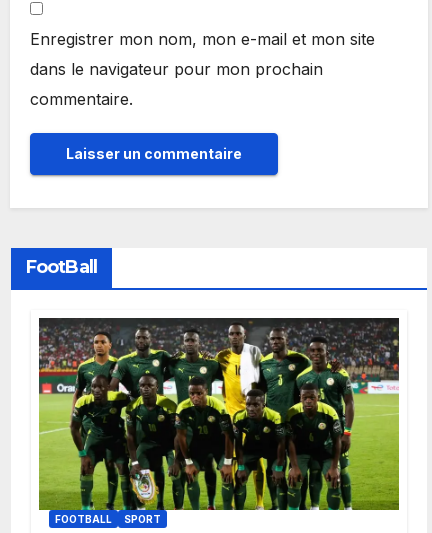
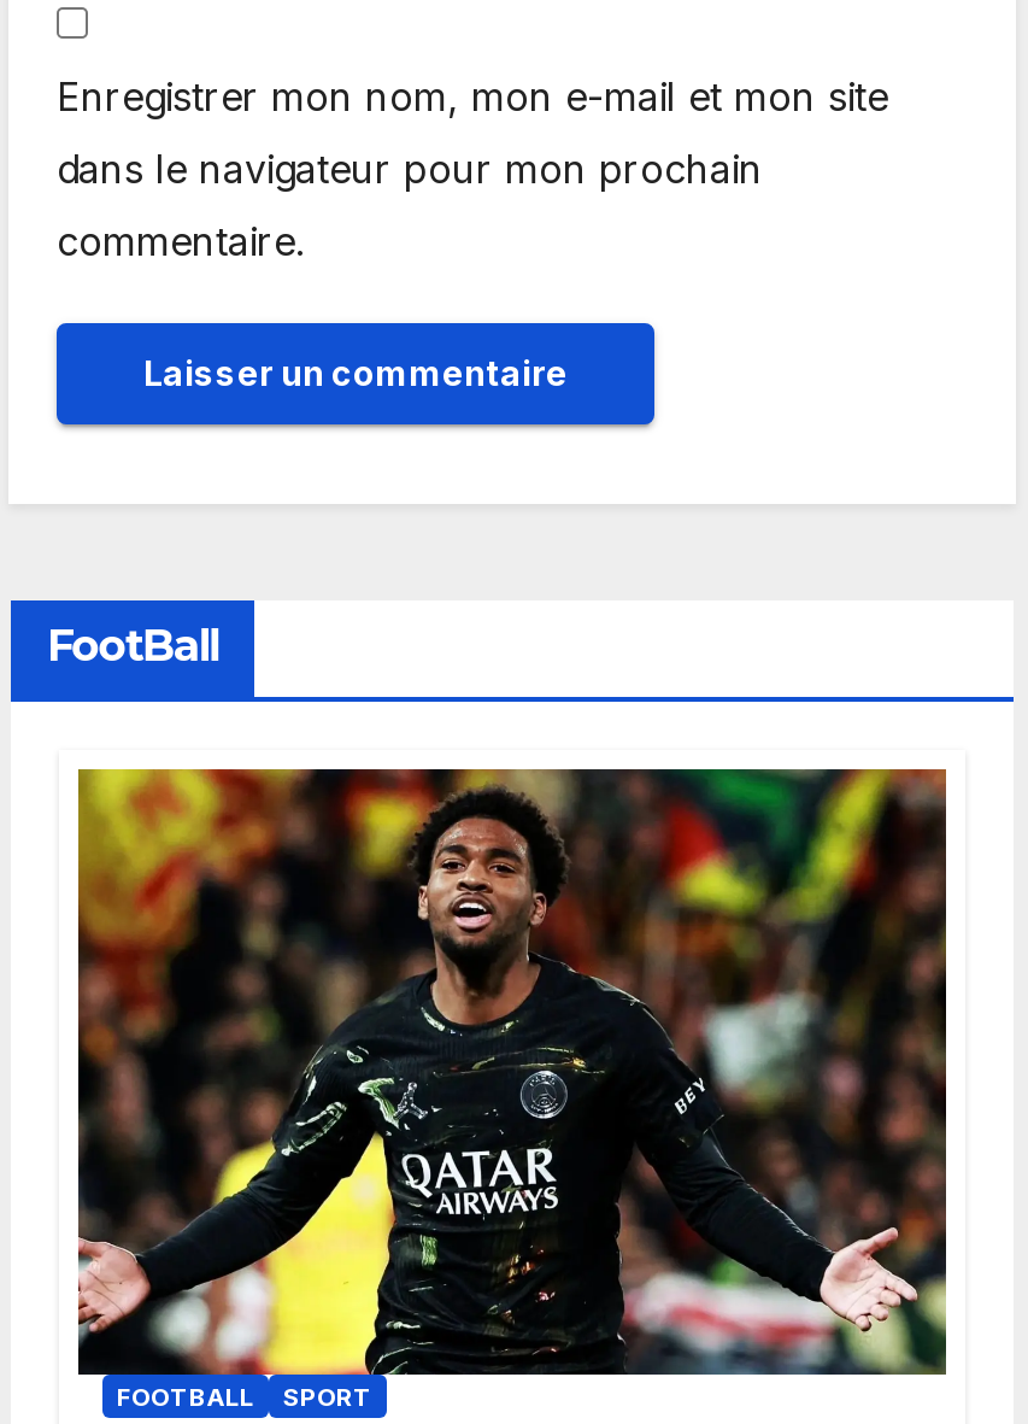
[38,317,400,511] [image] -> [76,767,948,1377] [image]

